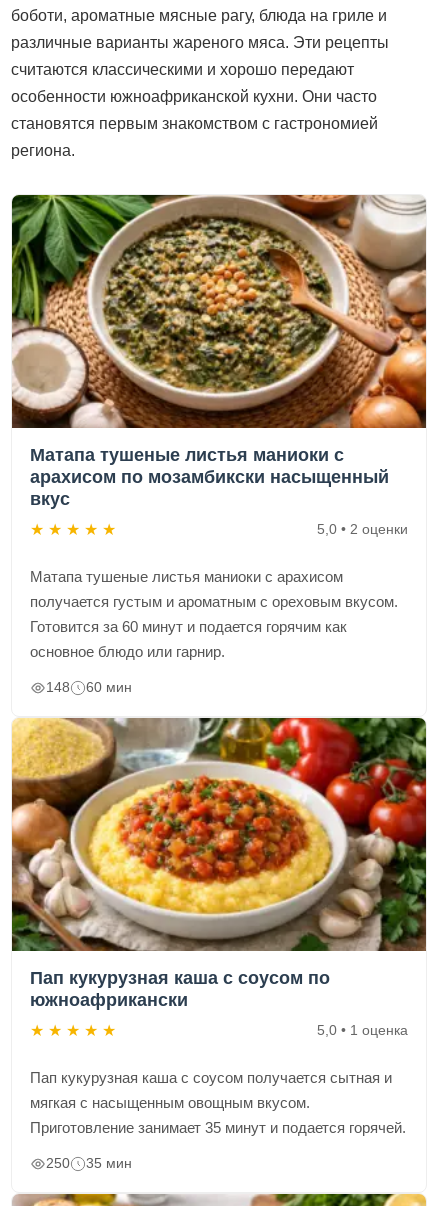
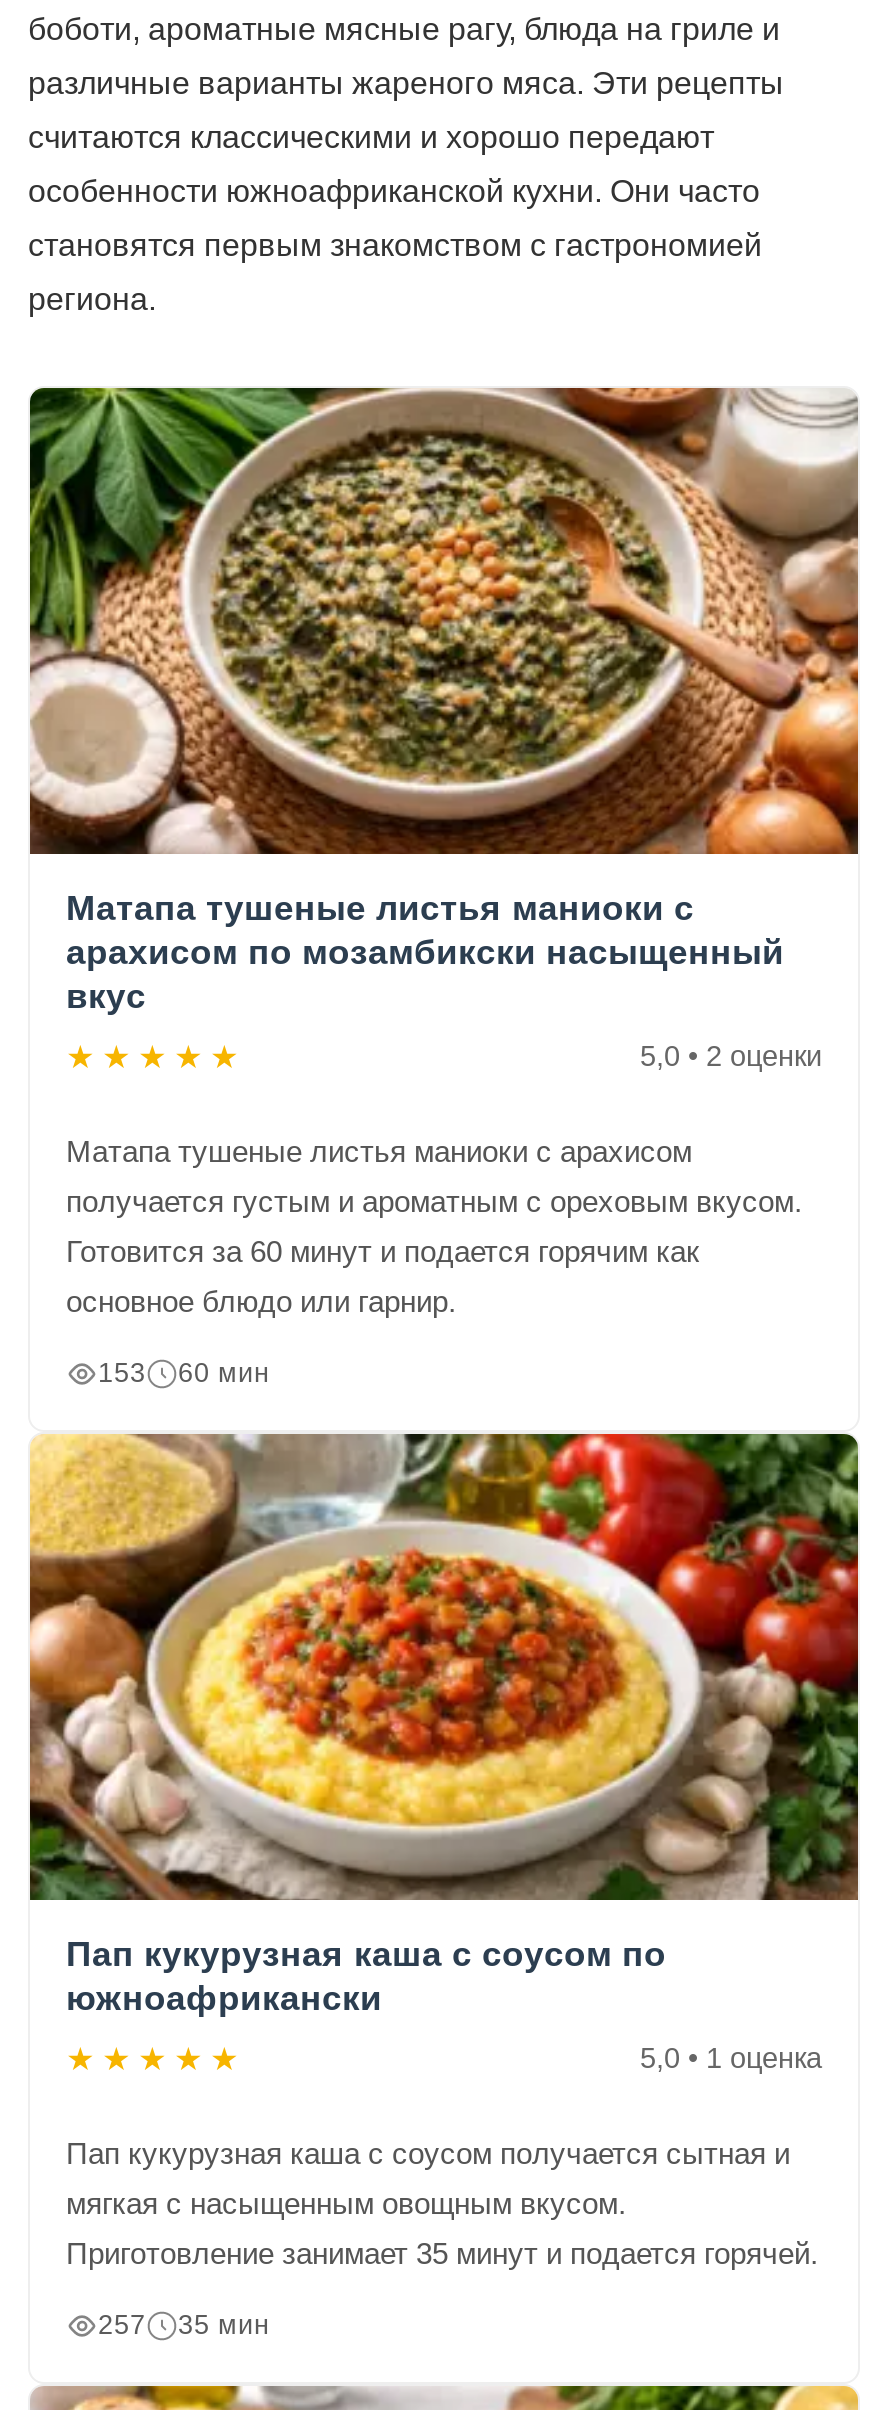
[46,680,132,695] 148 60 мин -> [98,1358,270,1388] 153 60 мин
[46,1156,132,1171] 250 35 мин -> [98,2310,270,2340] 257 35 мин

